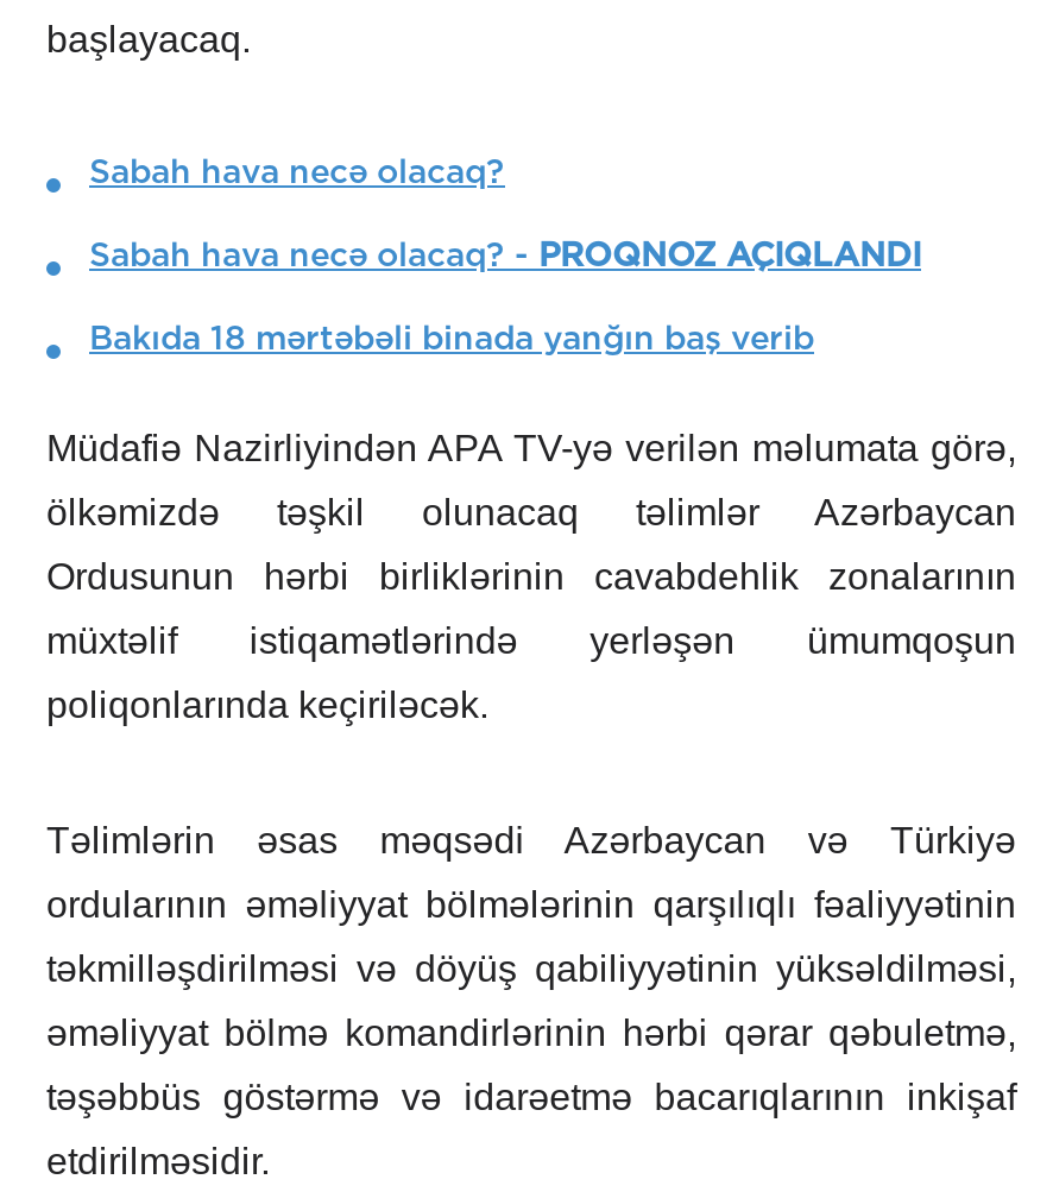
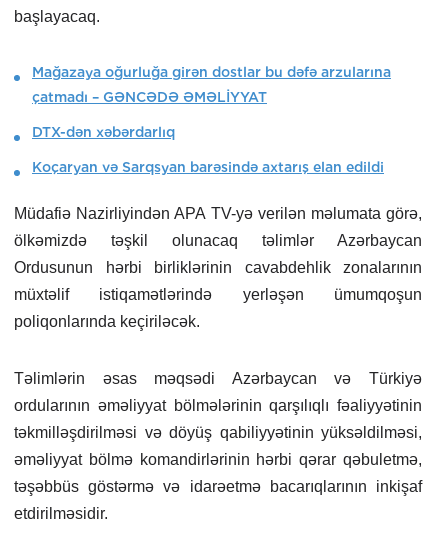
[89,151,921,356] Sabah hava necə olacaq? | Sabah hava necə olacaq? - PROQNOZ AÇIQLANDI | Bakıda 18 mərtəbəli binada yanğın baş verib -> [32,64,391,175] Mağazaya oğurluğa girən dostlar bu dəfə arzularına | çatmadı – GƏNCƏDƏ ƏMƏLİYYAT | DTX-dən xəbərdarlıq | Koçaryan və Sarqsyan barəsində axtarış elan edildi

